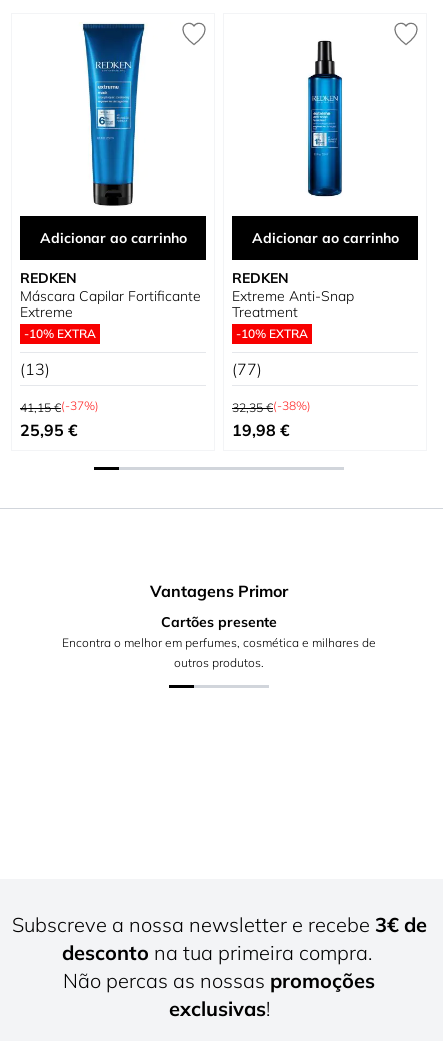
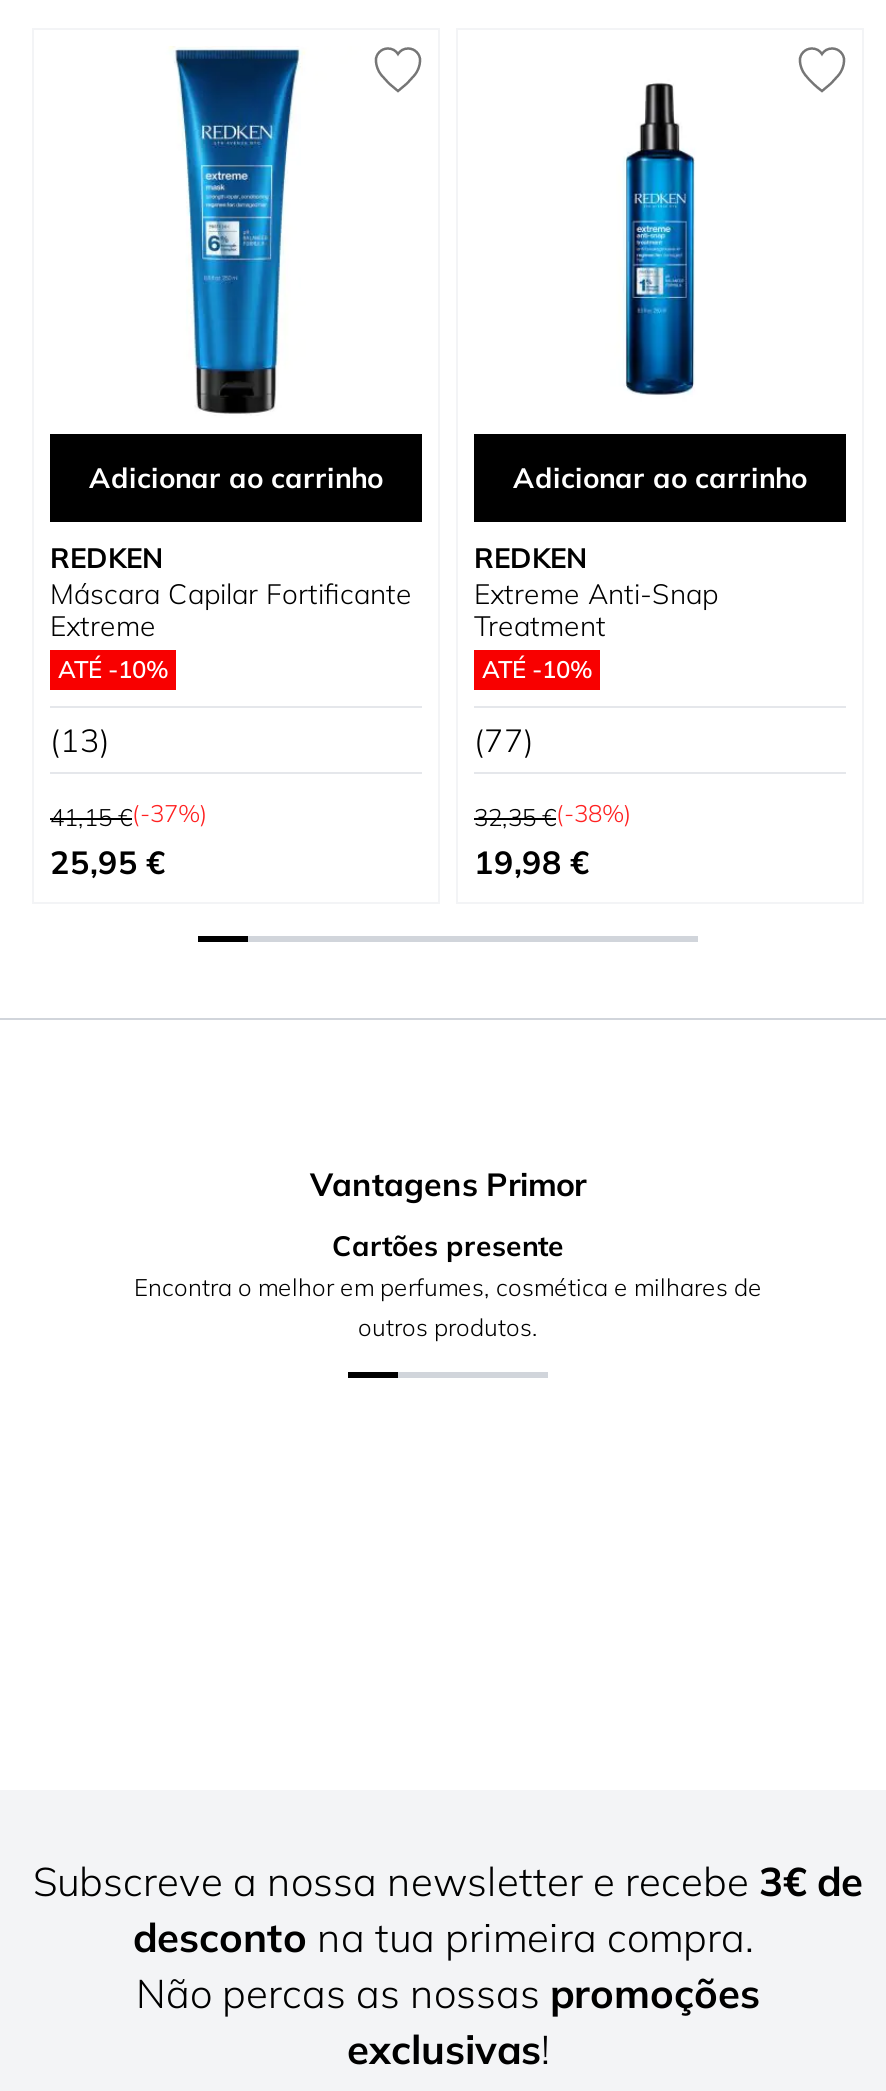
[24,326,96,341] -10% EXTRA -> [58,654,168,684] ATÉ -10%
[236,326,308,341] -10% EXTRA -> [482,654,592,684] ATÉ -10%

